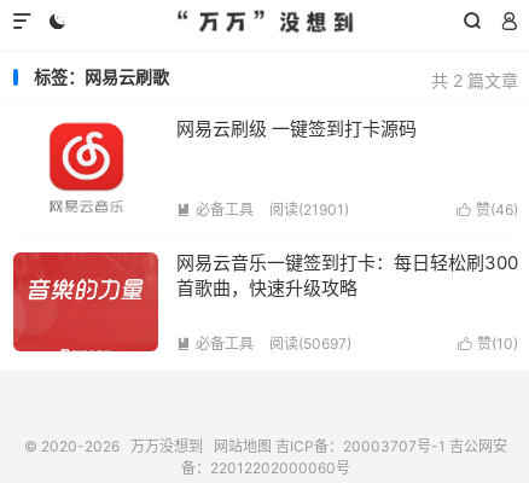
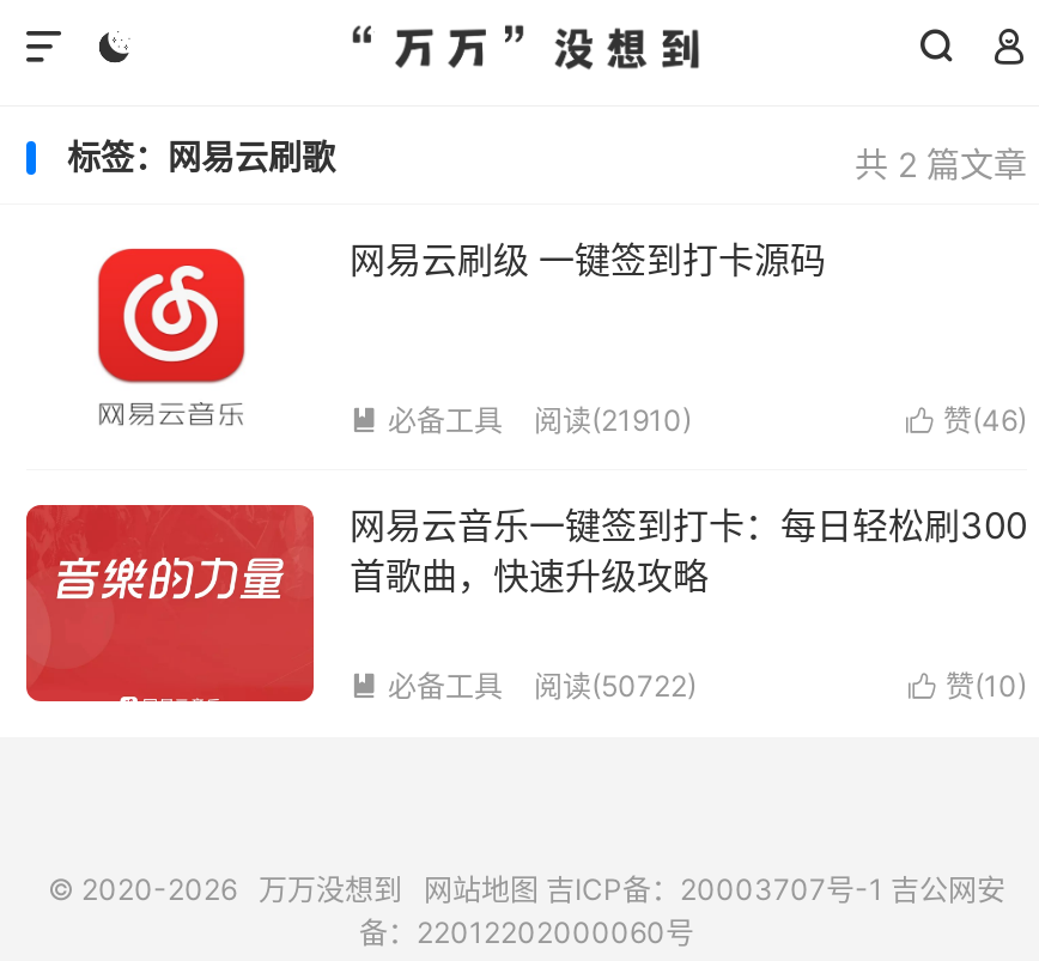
[269,200,349,219] 阅读(21901) -> [534,402,692,438] 阅读(21910)
[269,334,351,353] 阅读(50697) -> [534,668,697,704] 阅读(50722)

